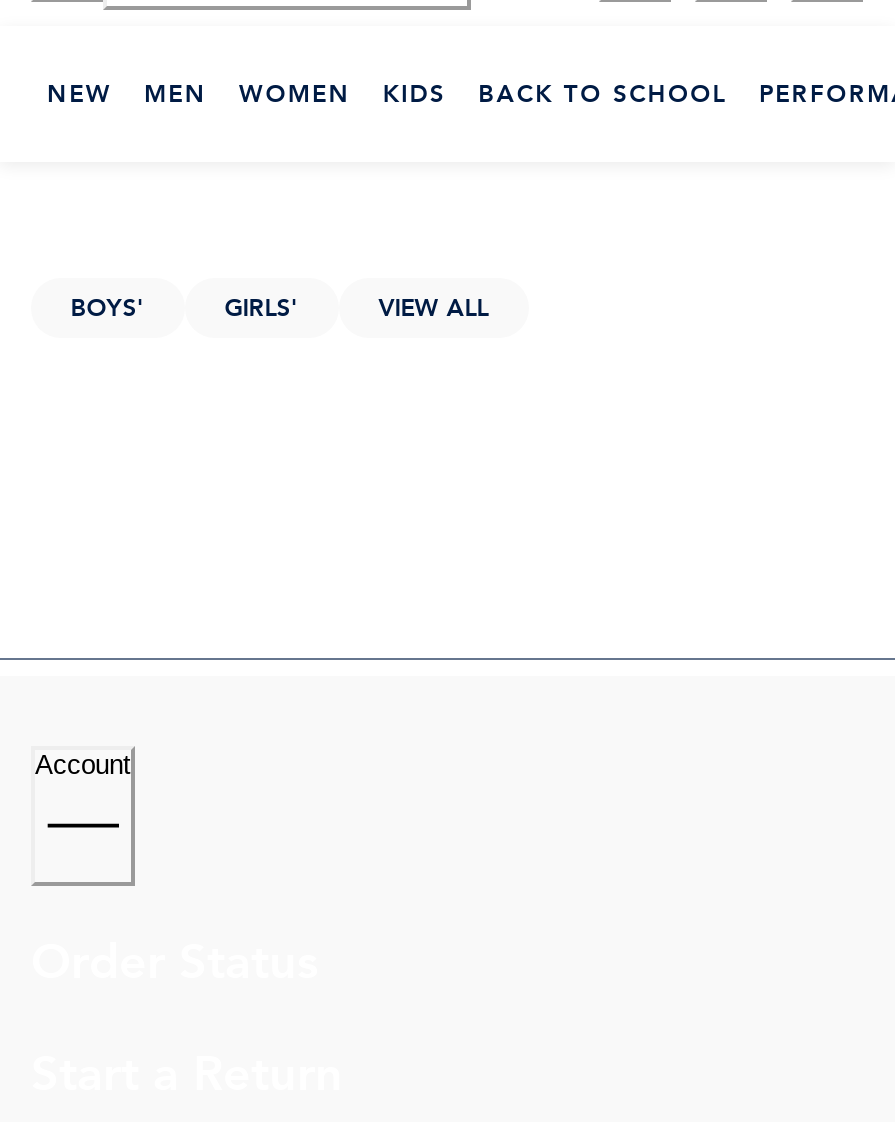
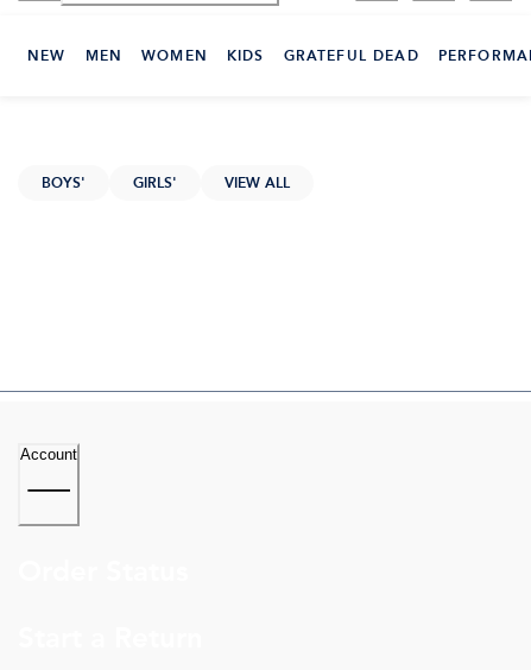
[478,74,727,112] BACK TO SCHOOL -> [283,44,419,67] GRATEFUL DEAD

